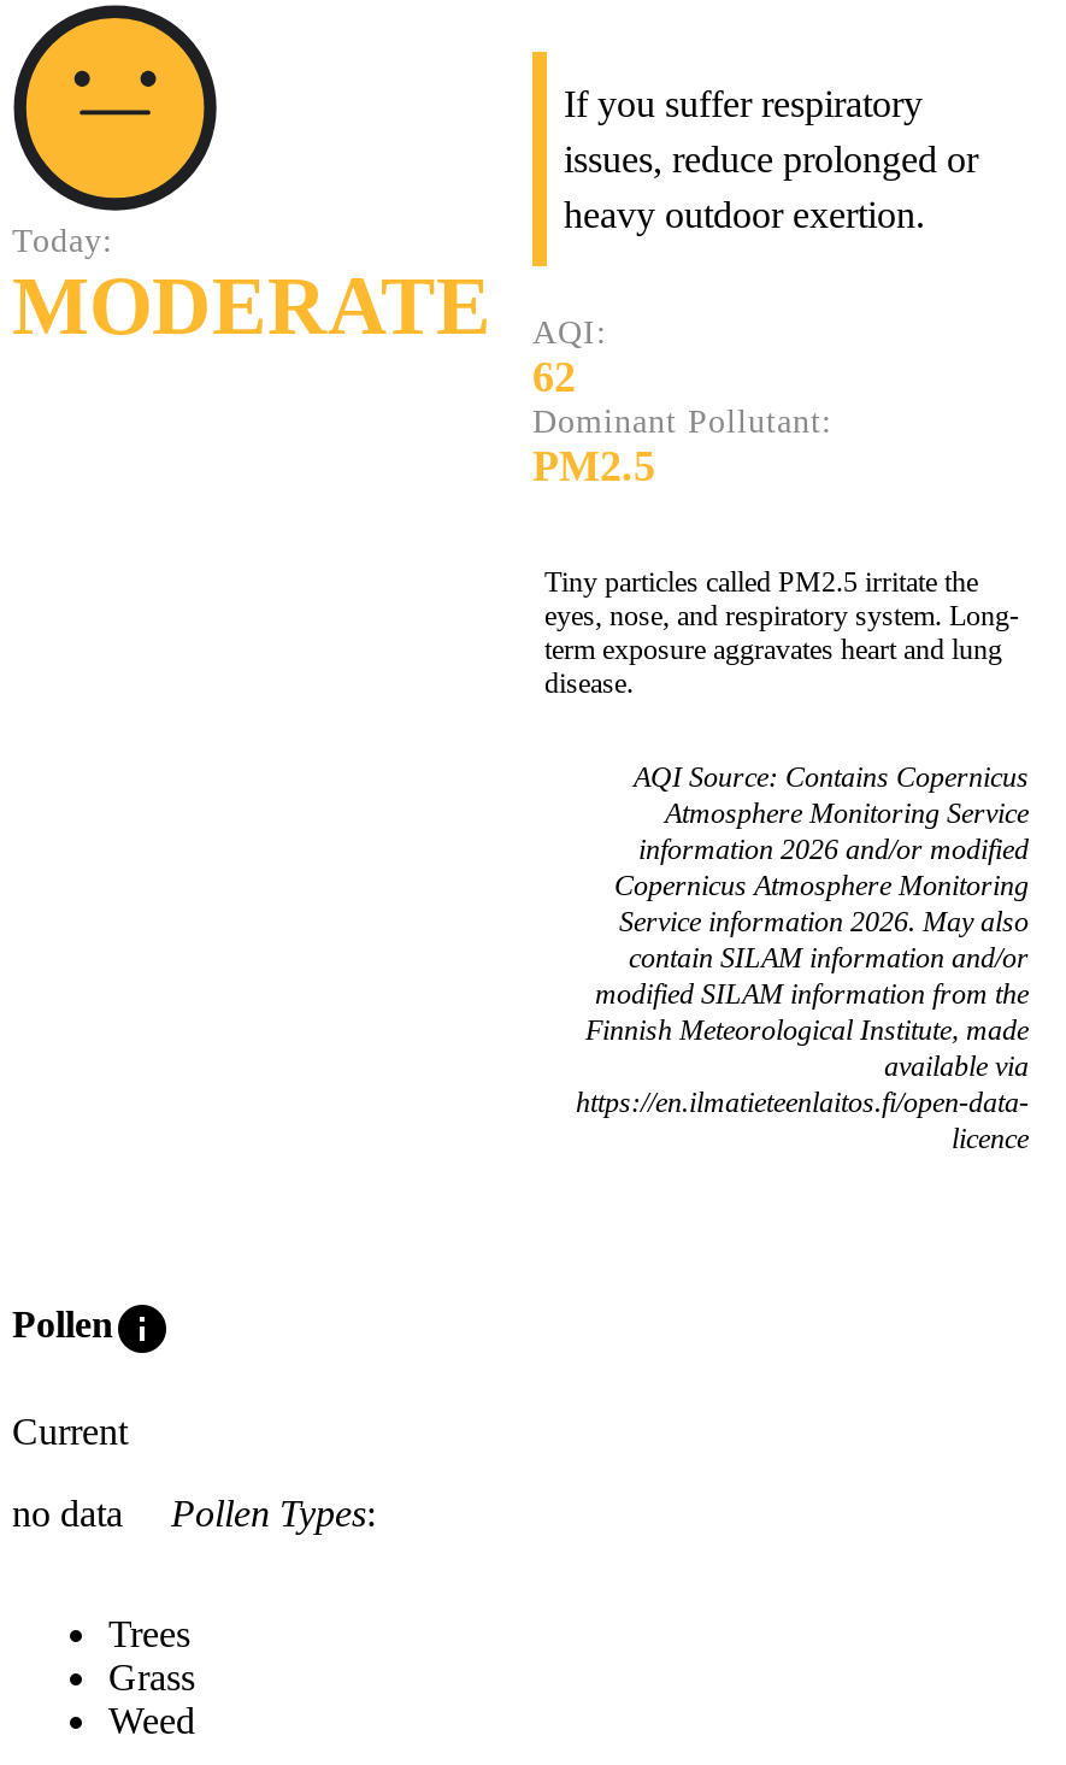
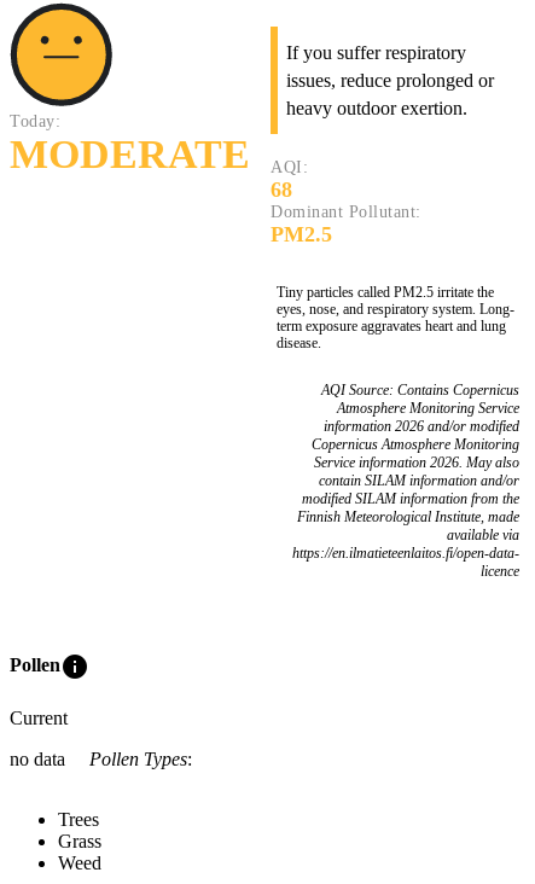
[532,353,576,402] 62 -> [271,178,292,202] 68

